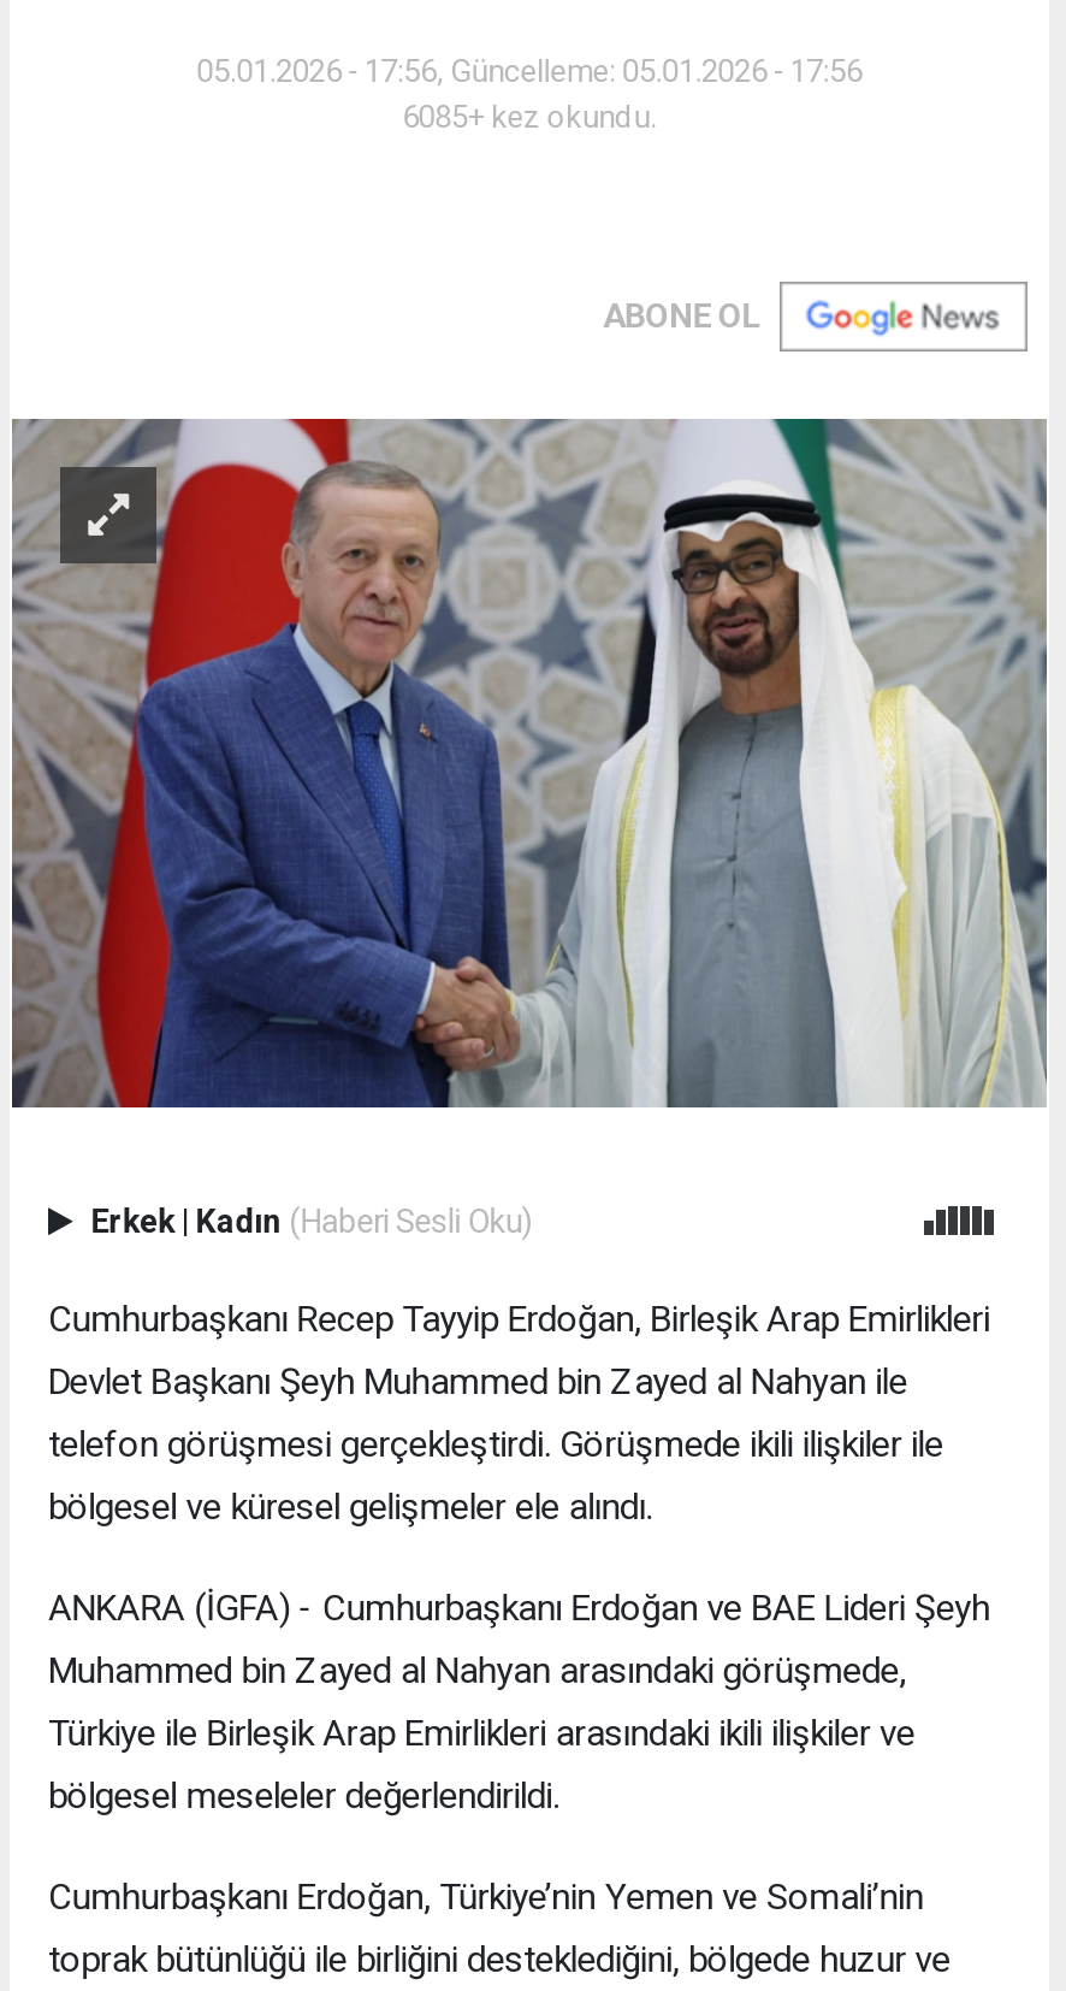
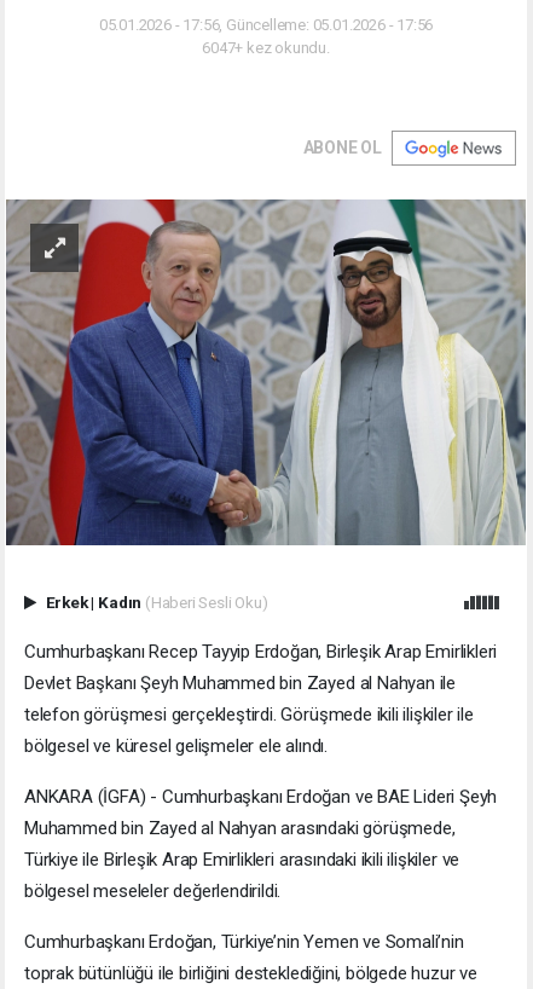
[402,98,657,134] 6085+ kez okundu. -> [202,38,330,57] 6047+ kez okundu.

